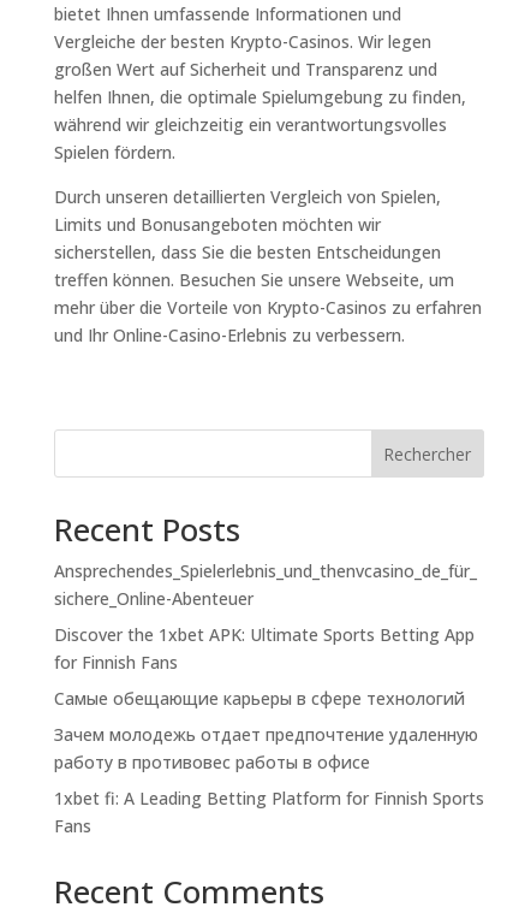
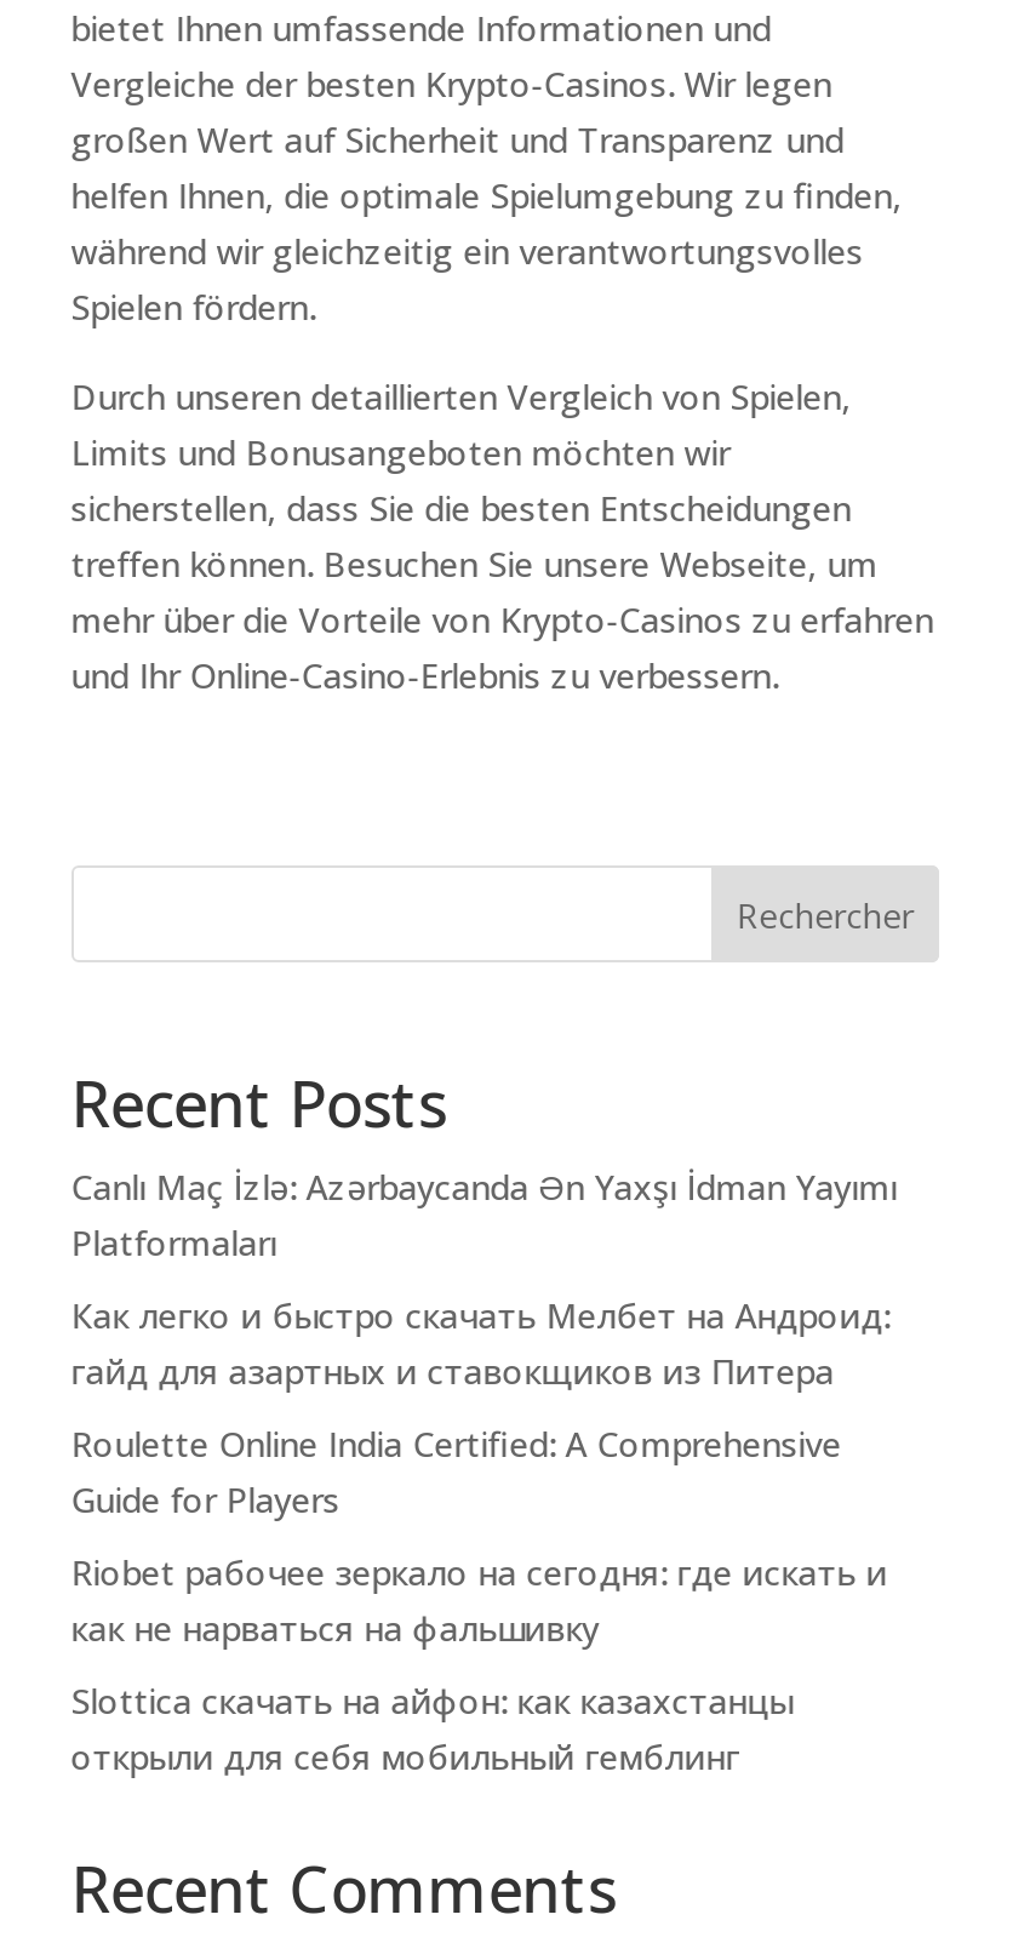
[54,559,477,610] Ansprechendes_Spielerlebnis_und_thenvcasino_de_für_ | sichere_Online-Abenteuer -> [71,1164,897,1266] Canlı Maç İzlə: Azərbaycanda Ən Yaxşı İdman Yayımı | Platformaları
[54,623,474,674] Discover the 1xbet APK: Ultimate Sports Betting App | for Finnish Fans -> [71,1292,890,1394] Как легко и быстро скачать Мелбет на Андроид: | гайд для азартных и ставокщиков из Питера
[54,687,465,710] Самые обещающие карьеры в сфере технологий -> [71,1421,842,1523] Roulette Online India Certified: A Comprehensive | Guide for Players
[54,723,478,774] Зачем молодежь отдает предпочтение удаленную | работу в противовес работы в офисе -> [71,1549,888,1651] Riobet рабочее зеркало на сегодня: где искать и | как не нарваться на фальшивку
[54,787,484,837] 1xbet fi: A Leading Betting Platform for Finnish Sports | Fans -> [71,1678,793,1780] Slottica скачать на айфон: как казахстанцы | открыли для себя мобильный гемблинг

